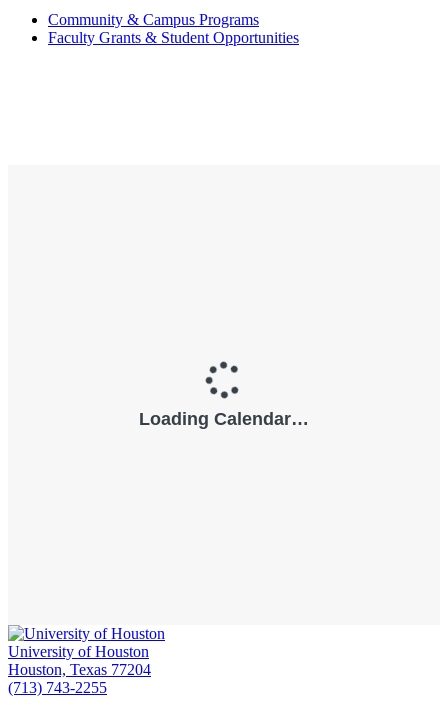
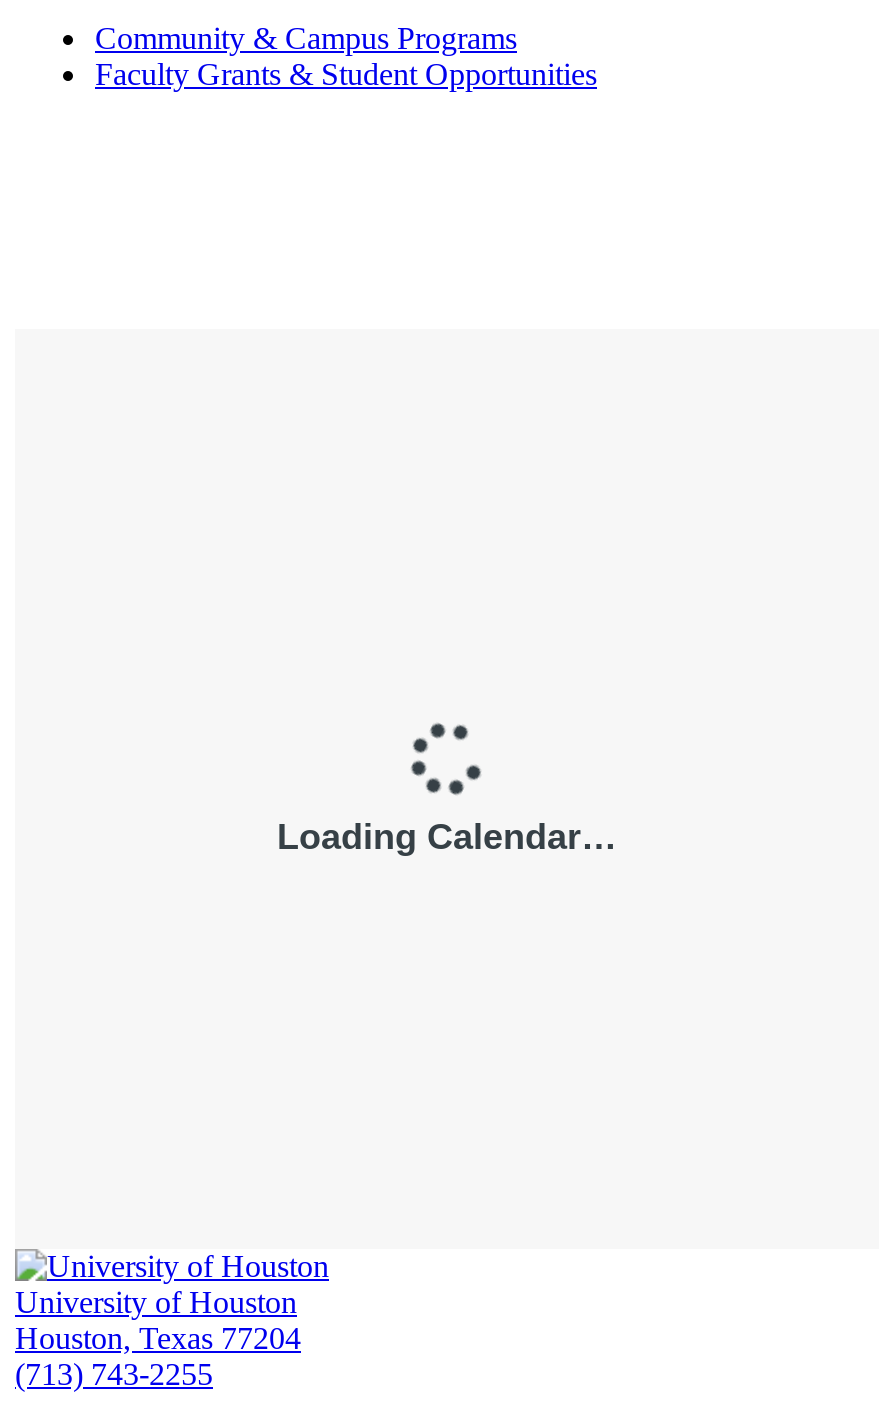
[204,360,241,400] [image] -> [409,721,483,797] [image]

